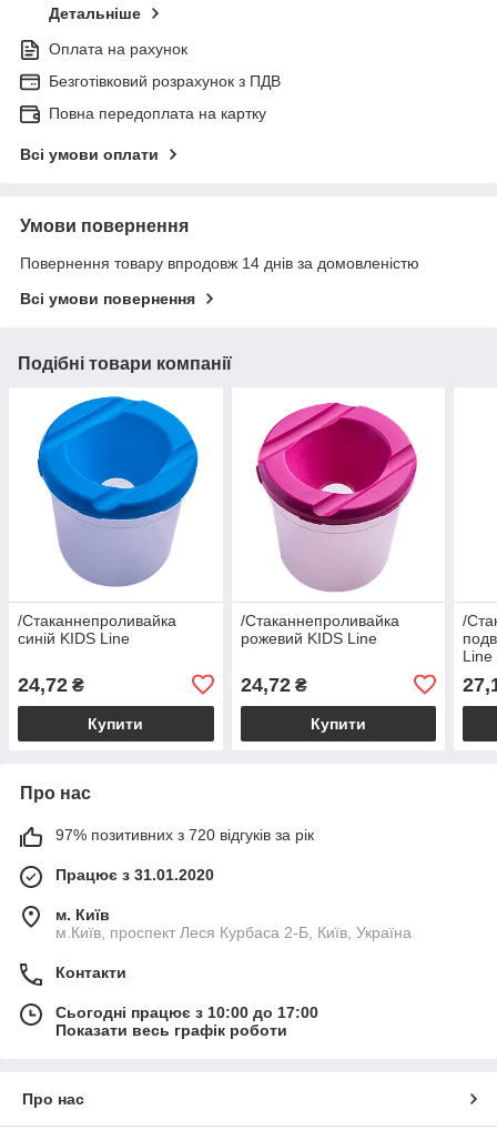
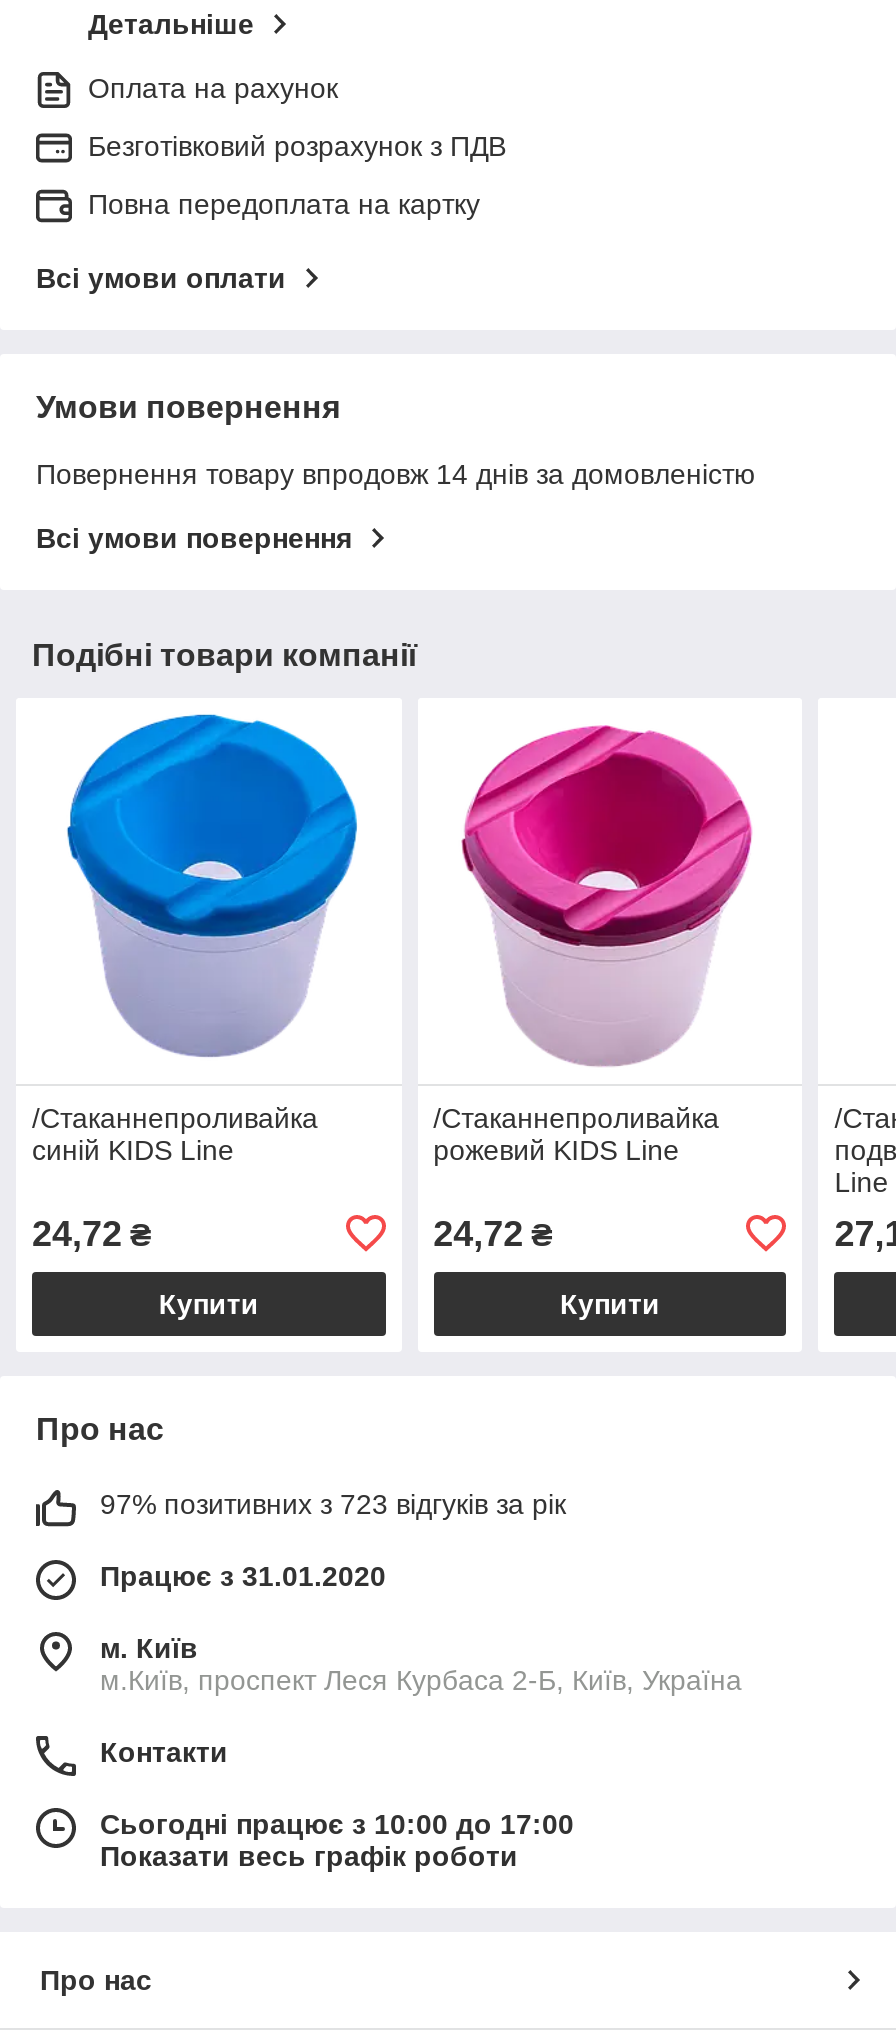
[55,826,314,843] 97% позитивних з 720 відгуків за рік -> [100,1488,566,1520] 97% позитивних з 723 відгуків за рік

